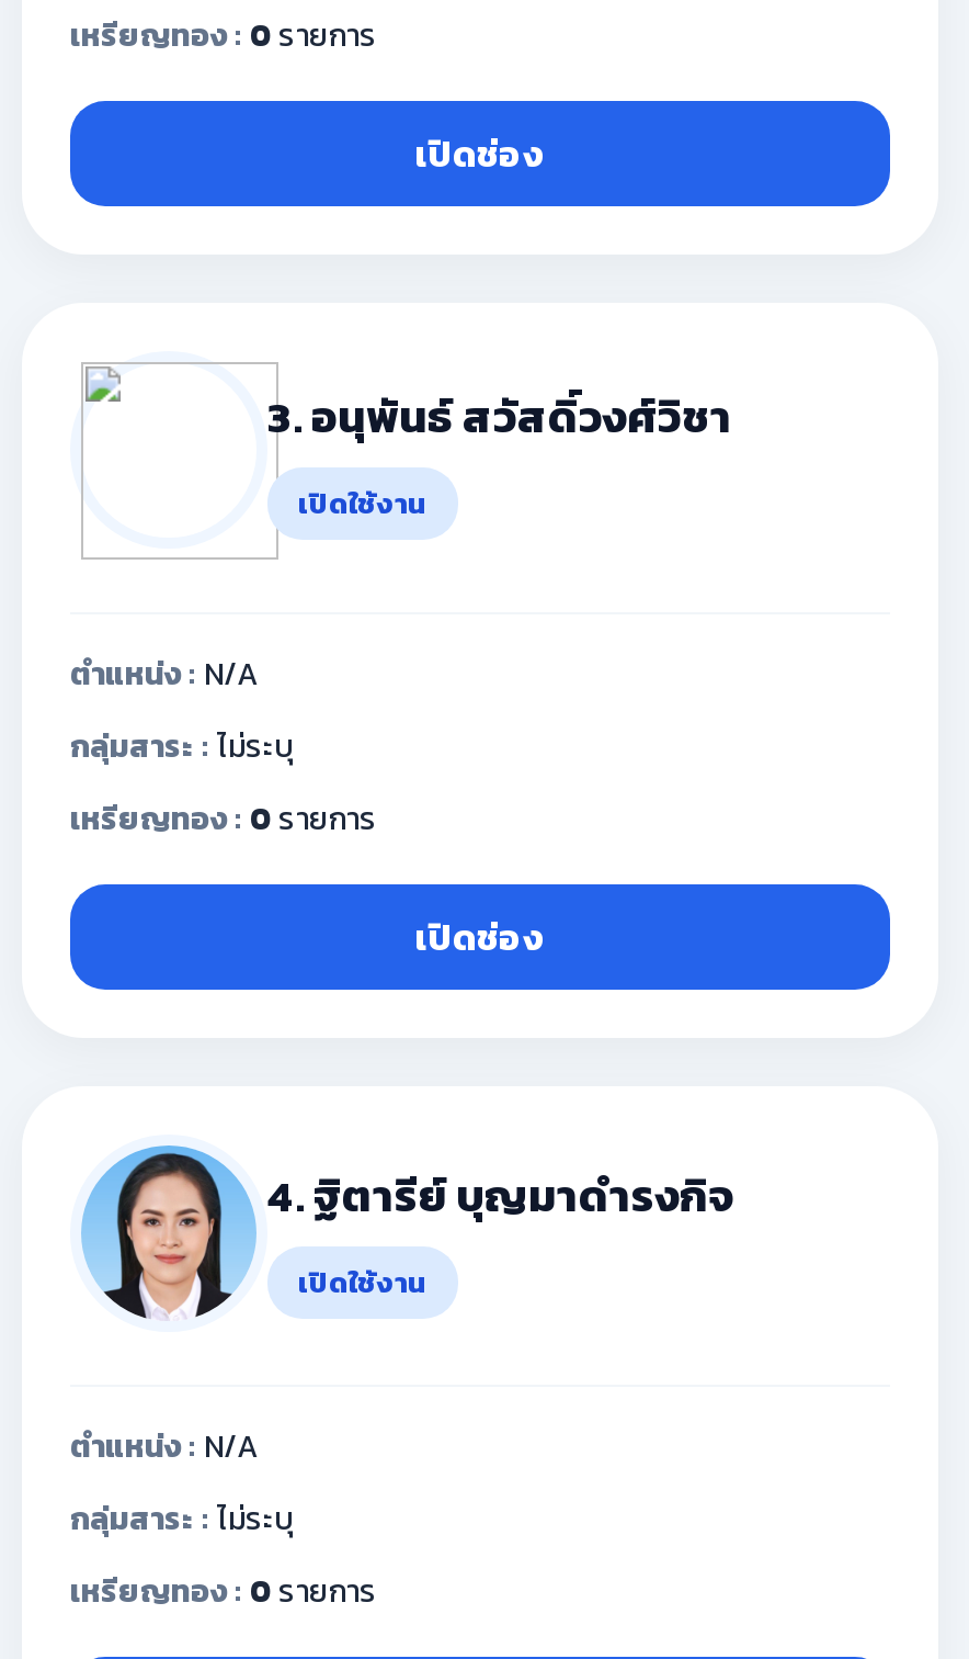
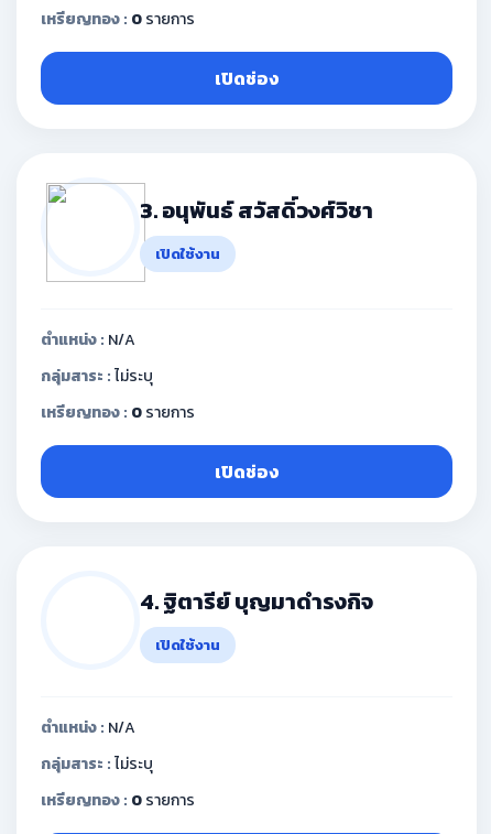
[79,1143,259,1319] [image] -> none

